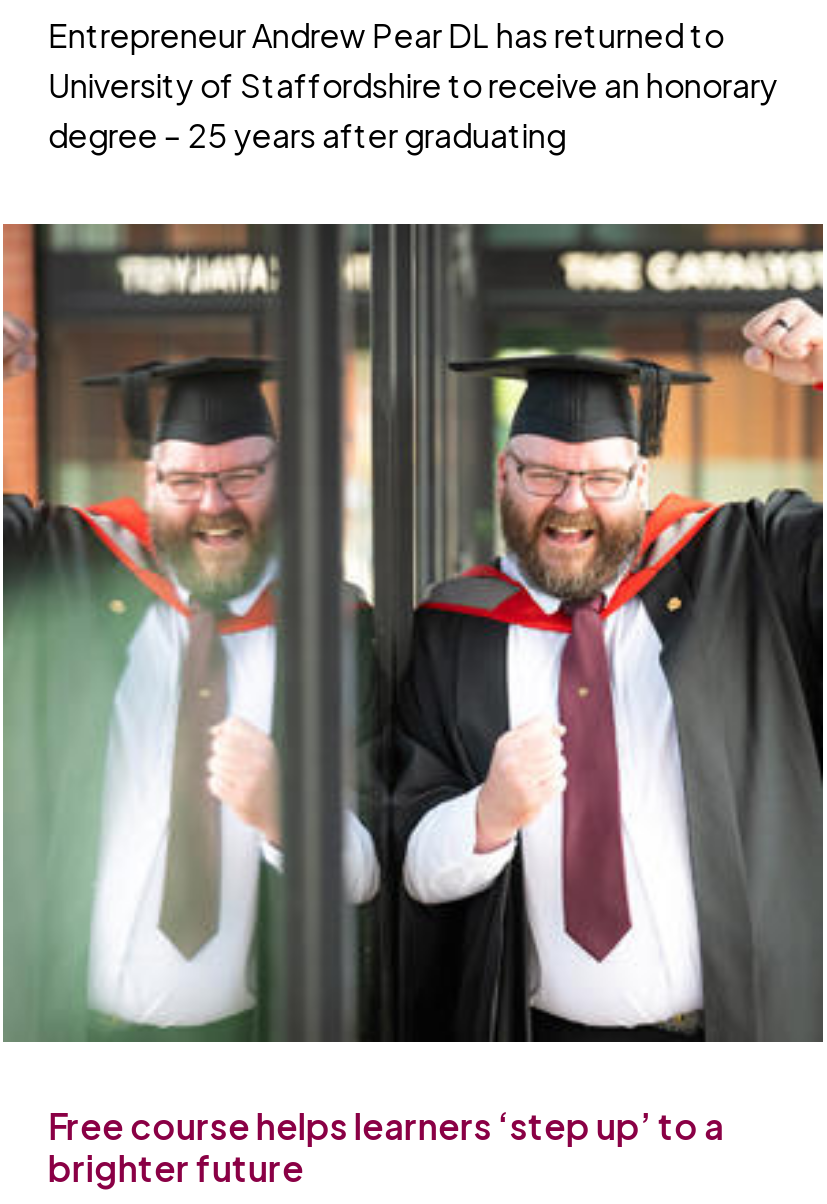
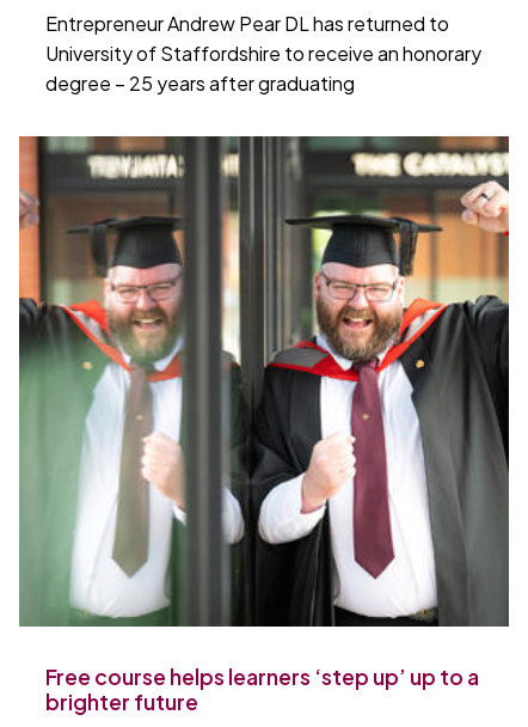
[48,1104,724,1148] Free course helps learners ‘step up’ to a -> [46,663,480,690] Free course helps learners ‘step up’ up to a

